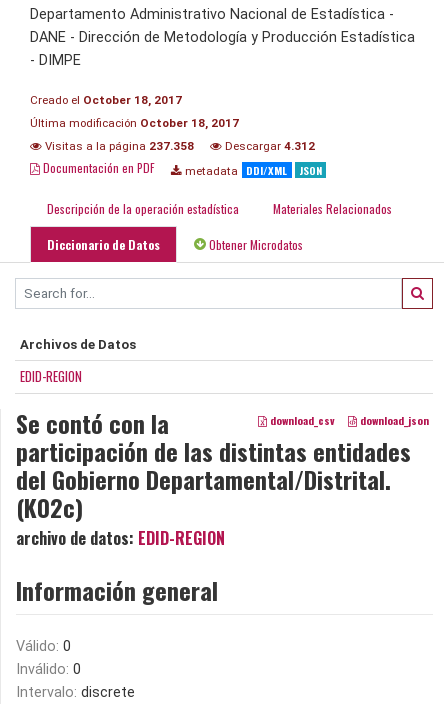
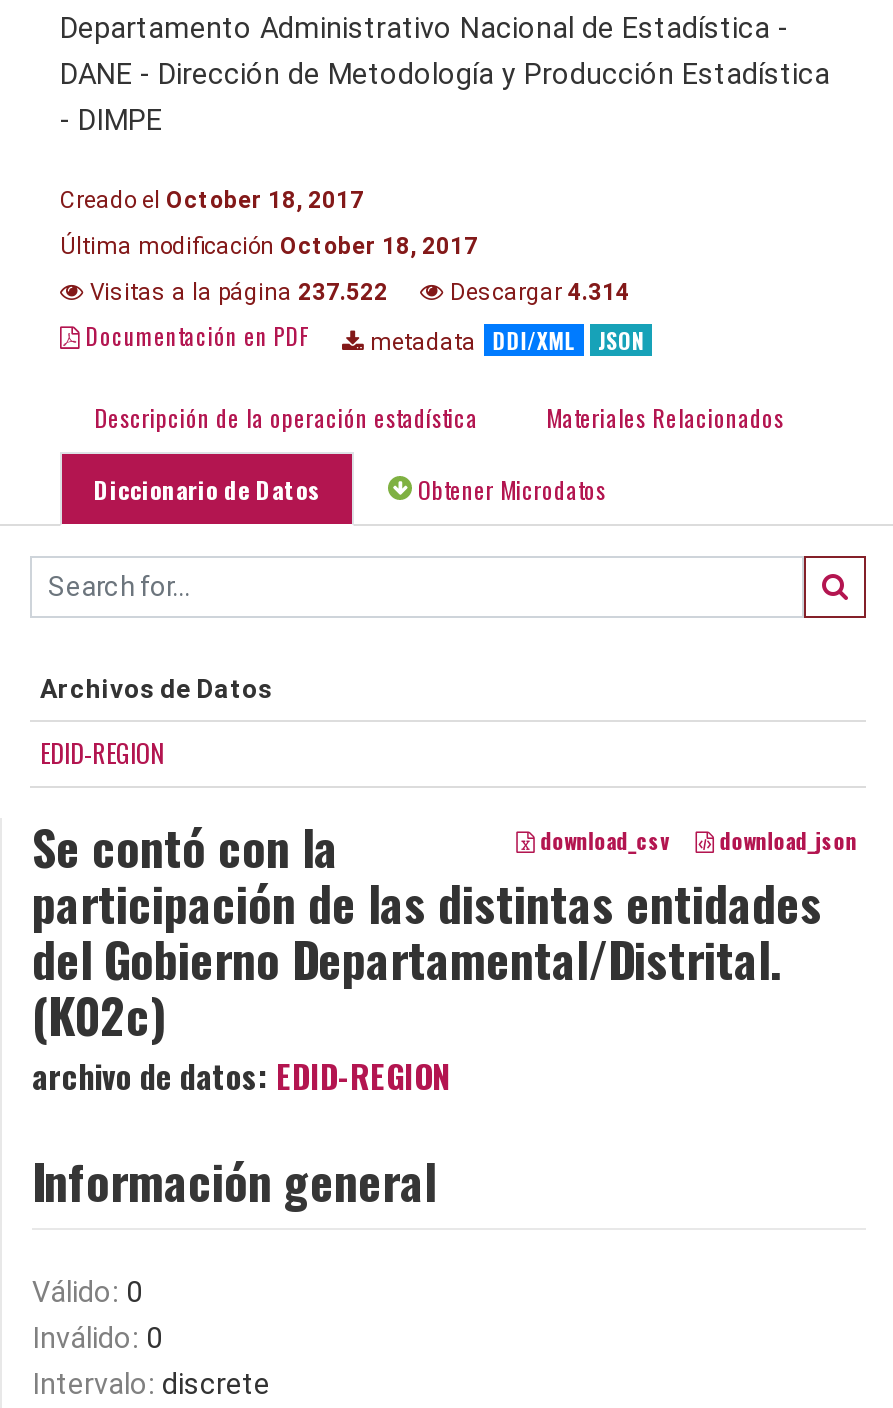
[42,139,194,153] Visitas a la página 237.358 -> [84,278,388,306] Visitas a la página 237.522
[222,139,315,153] Descargar 4.312 -> [444,278,630,306] Descargar 4.314

